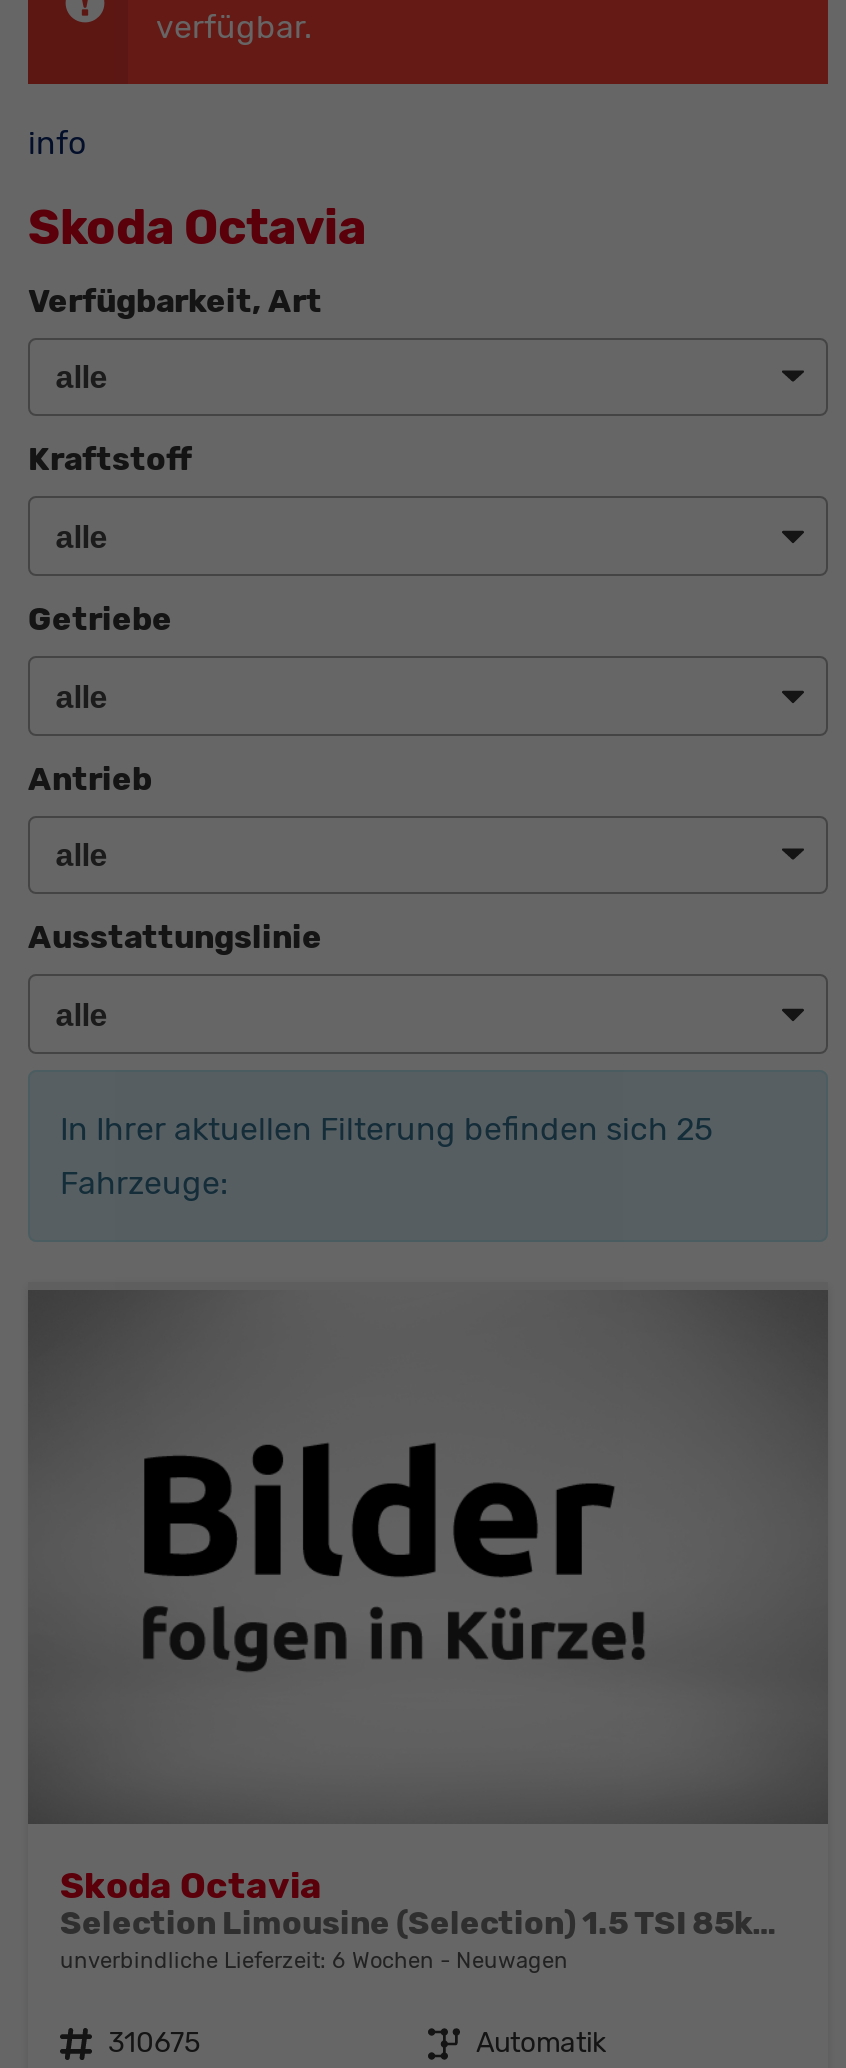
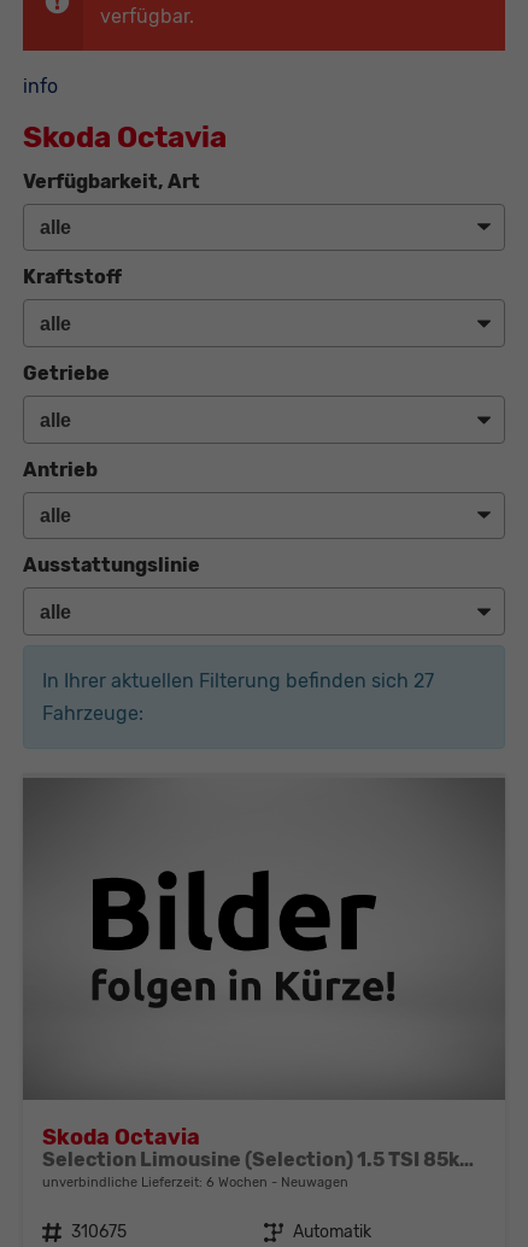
[60,1110,712,1148] In Ihrer aktuellen Filterung befinden sich 25 -> [42,669,434,692] In Ihrer aktuellen Filterung befinden sich 27

